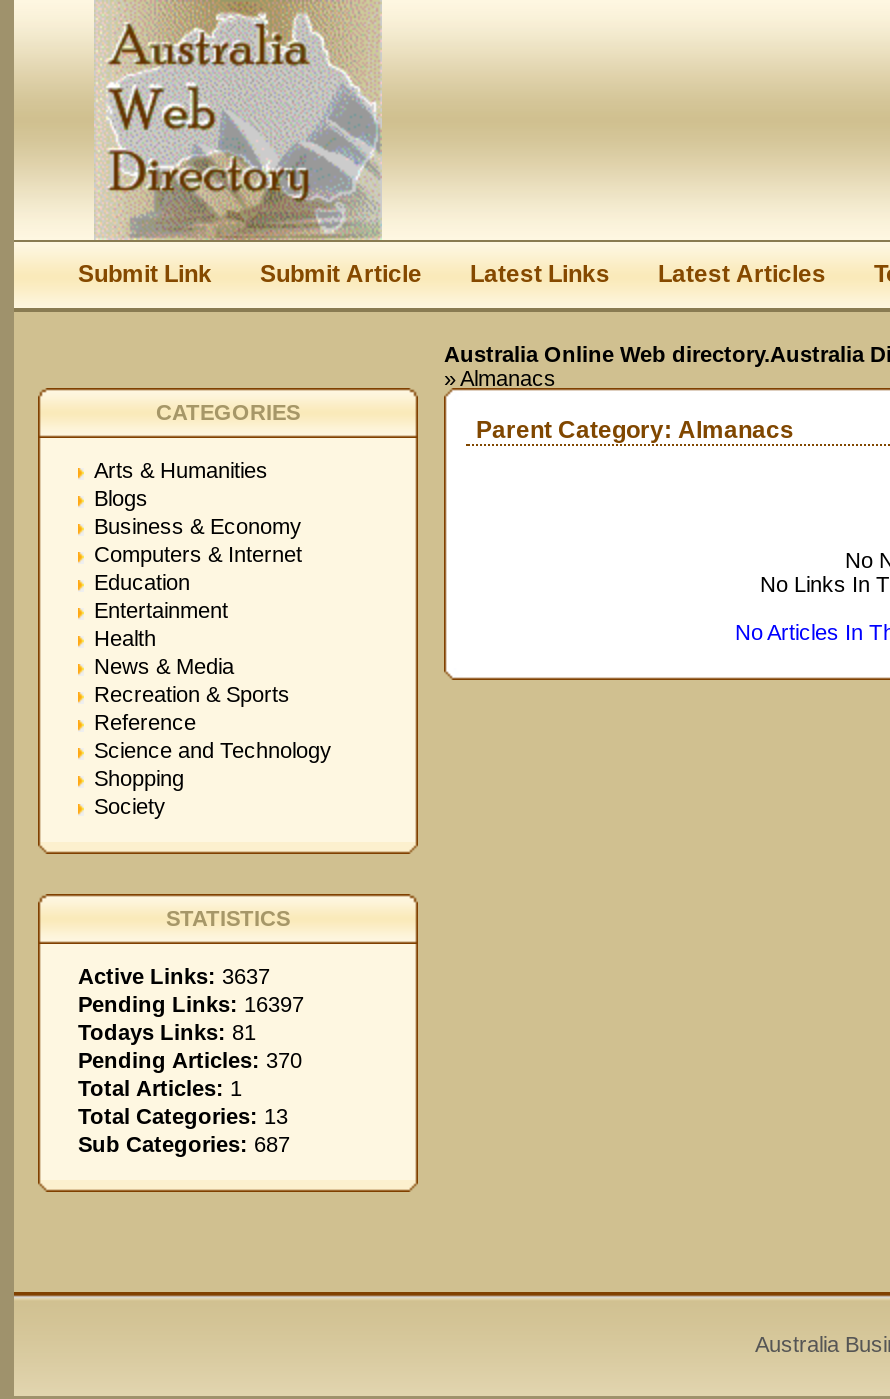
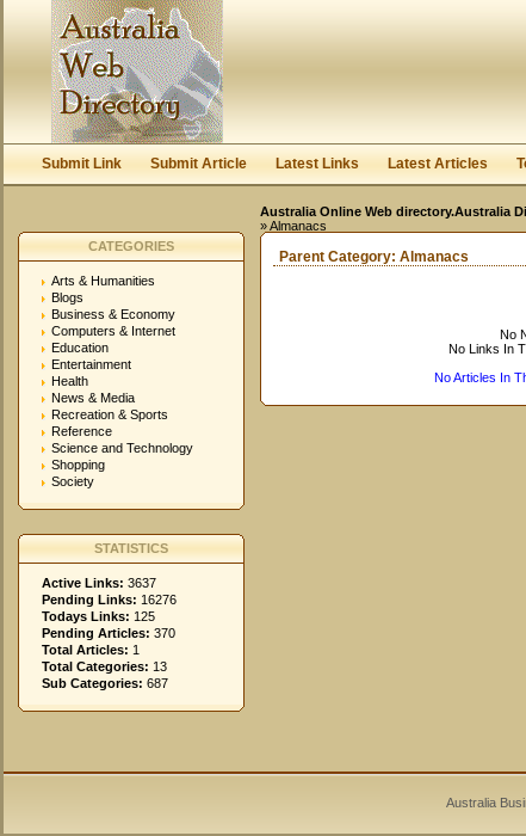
[78,992,304,1016] Pending Links: 16397 -> [42,592,177,607] Pending Links: 16276
[78,1020,256,1044] Todays Links: 81 -> [42,609,155,623] Todays Links: 125

